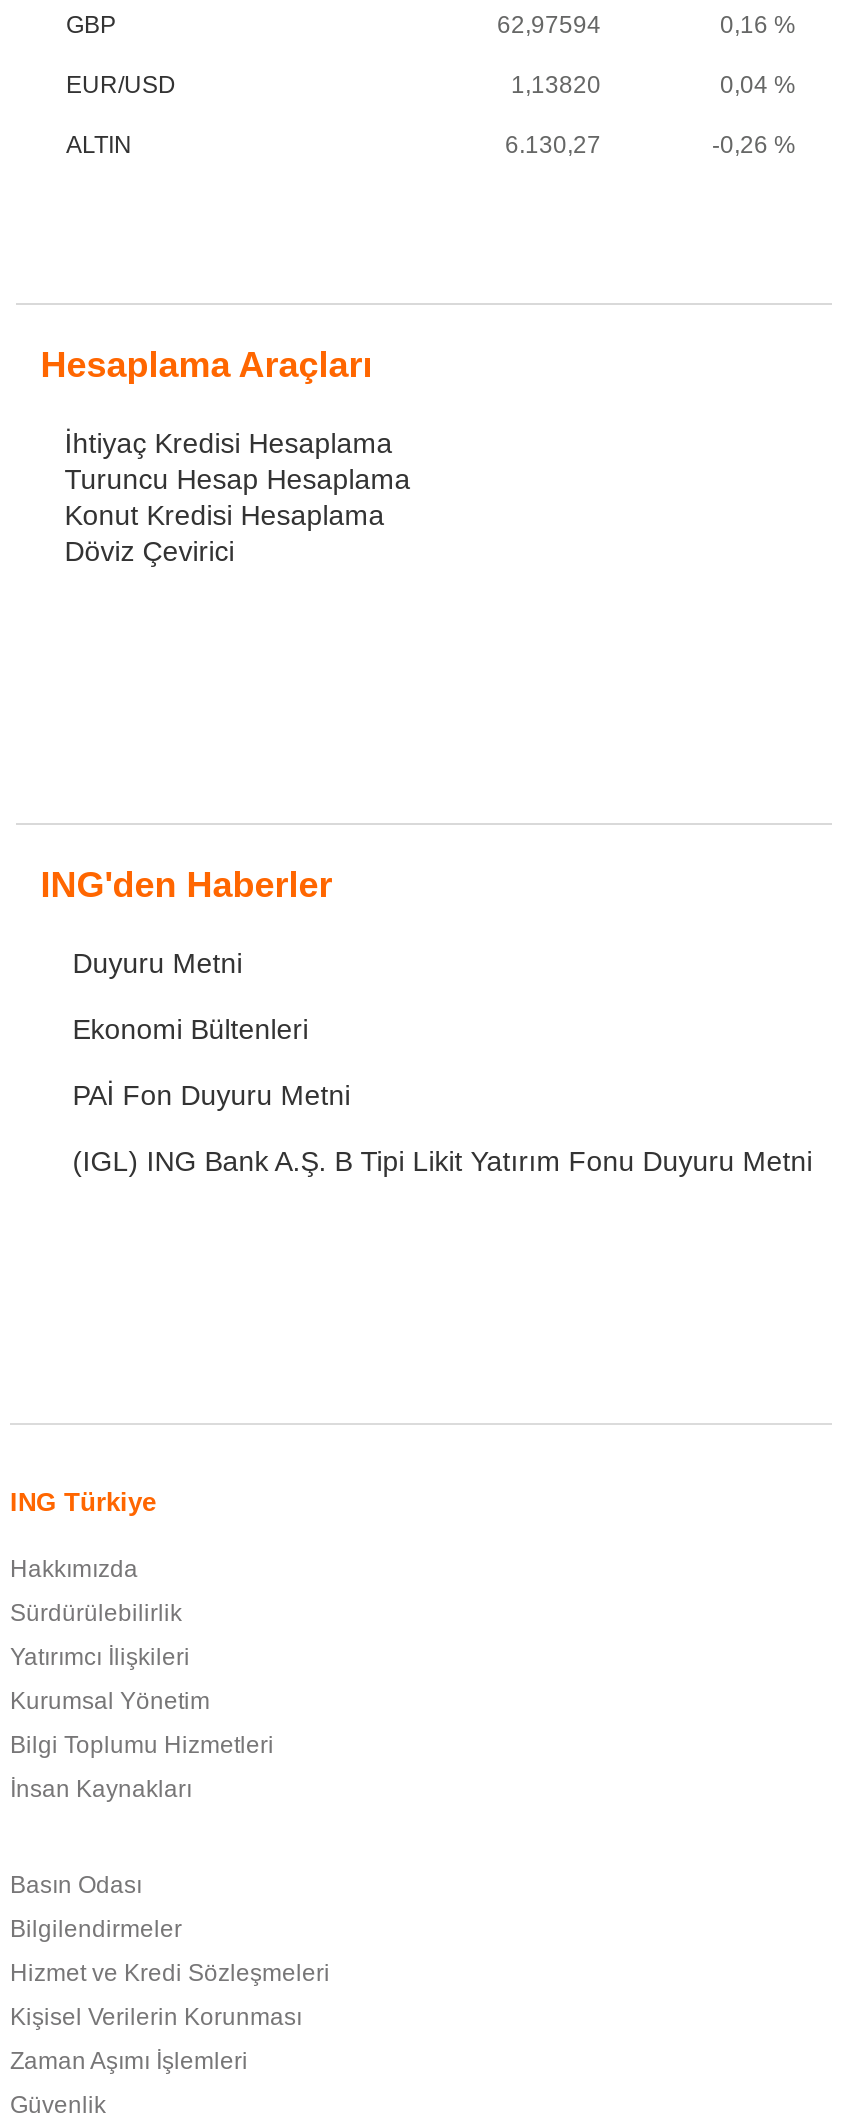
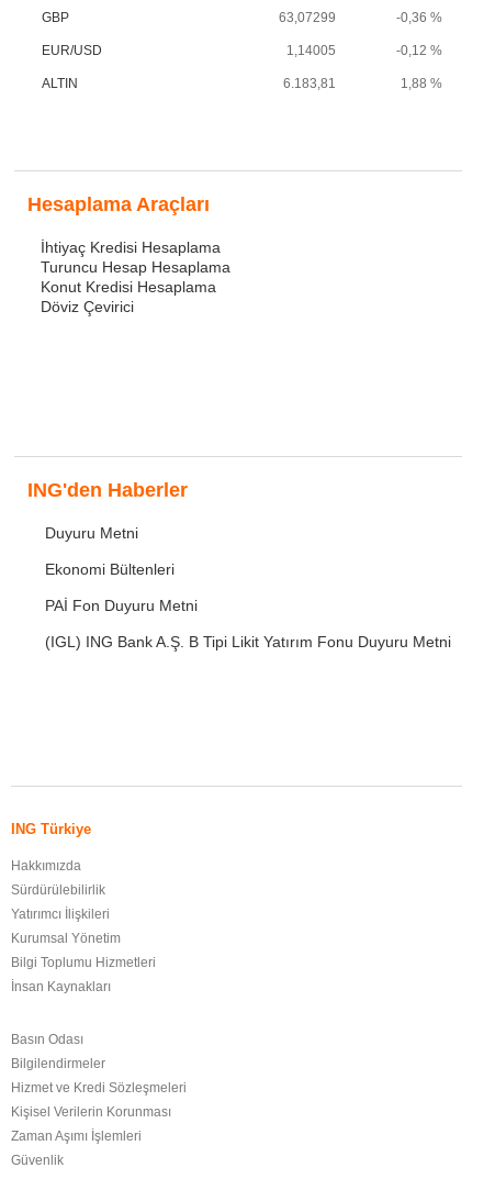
[497,11,601,39] 62,97594 -> [278,10,335,25] 63,07299
[720,11,796,39] 0,16 % -> [396,10,442,25] -0,36 %
[511,71,601,99] 1,13820 -> [286,43,335,58] 1,14005
[720,71,796,99] 0,04 % -> [396,43,442,58] -0,12 %
[505,131,601,159] 6.130,27 -> [283,75,335,91] 6.183,81
[712,131,796,159] -0,26 % -> [401,75,442,91] 1,88 %

